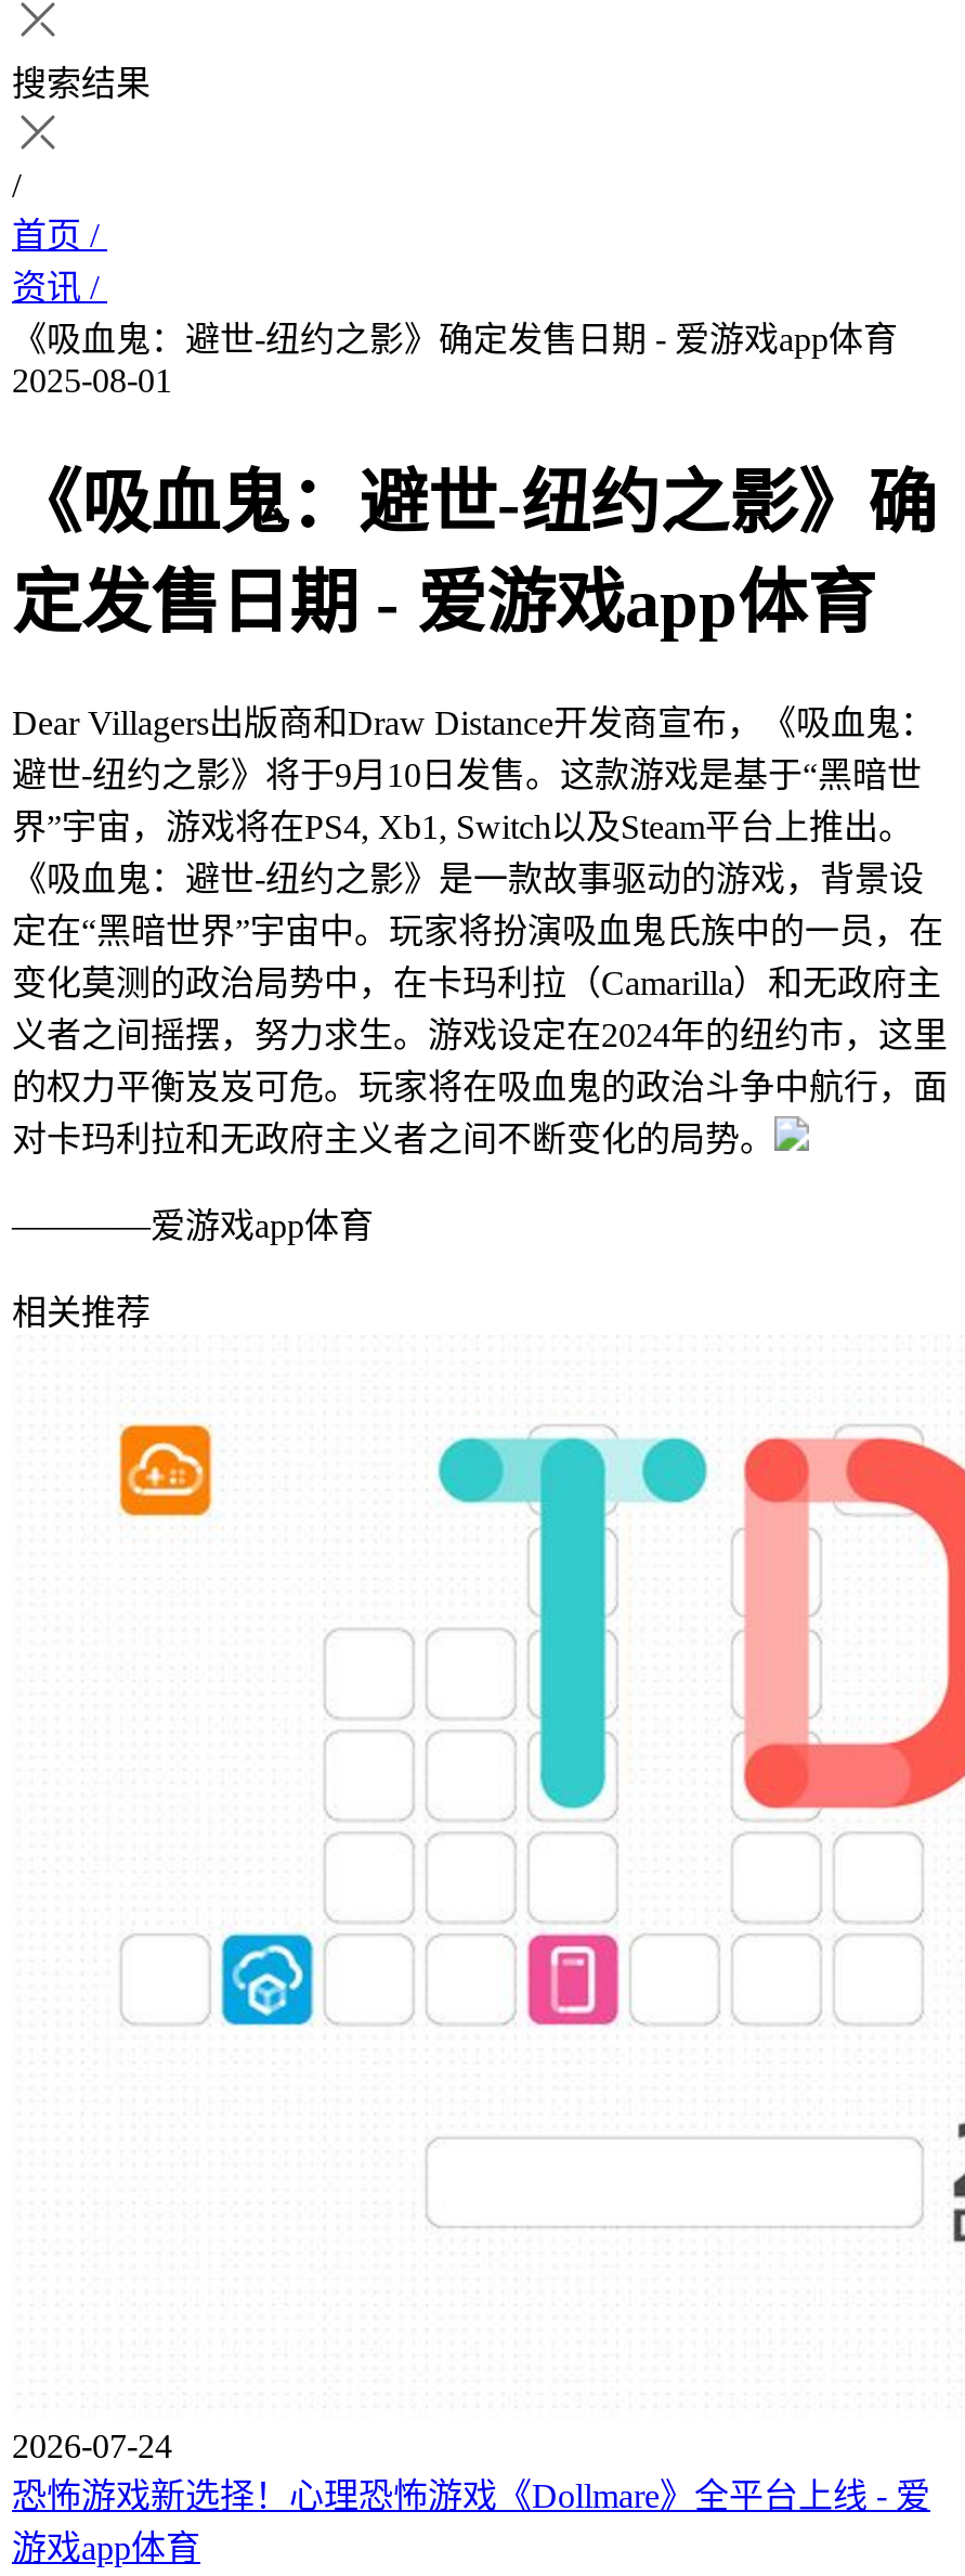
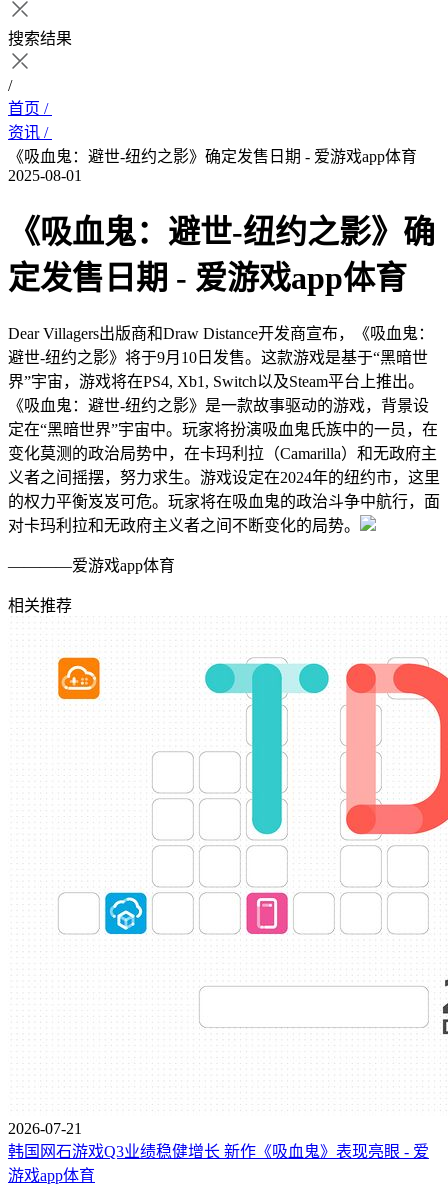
[12,2427,930,2514] 2026-07-24 | 恐怖游戏新选择！心理恐怖游戏《Dollmare》全平台上线 - 爱 -> [8,1120,429,1160] 2026-07-21 | 韩国网石游戏Q3业绩稳健增长 新作《吸血鬼》表现亮眼 - 爱

